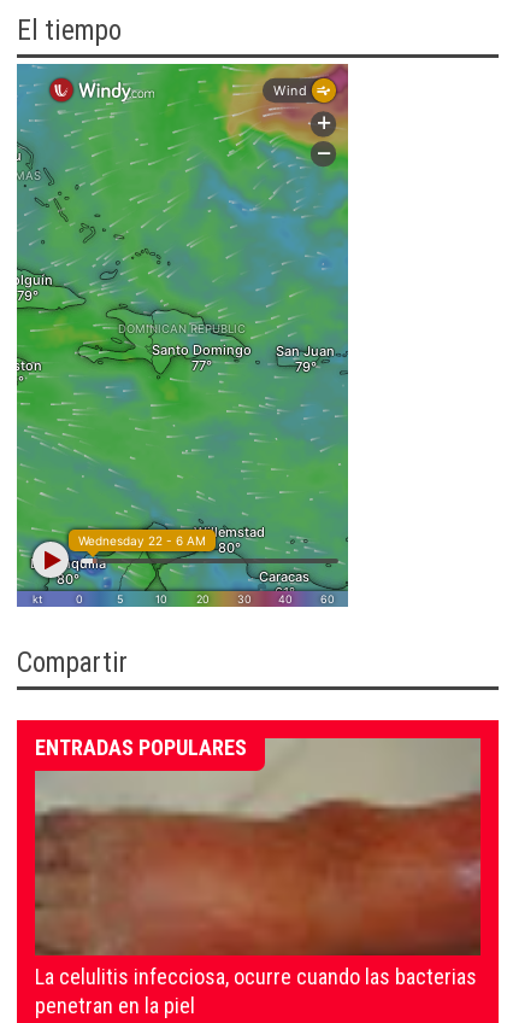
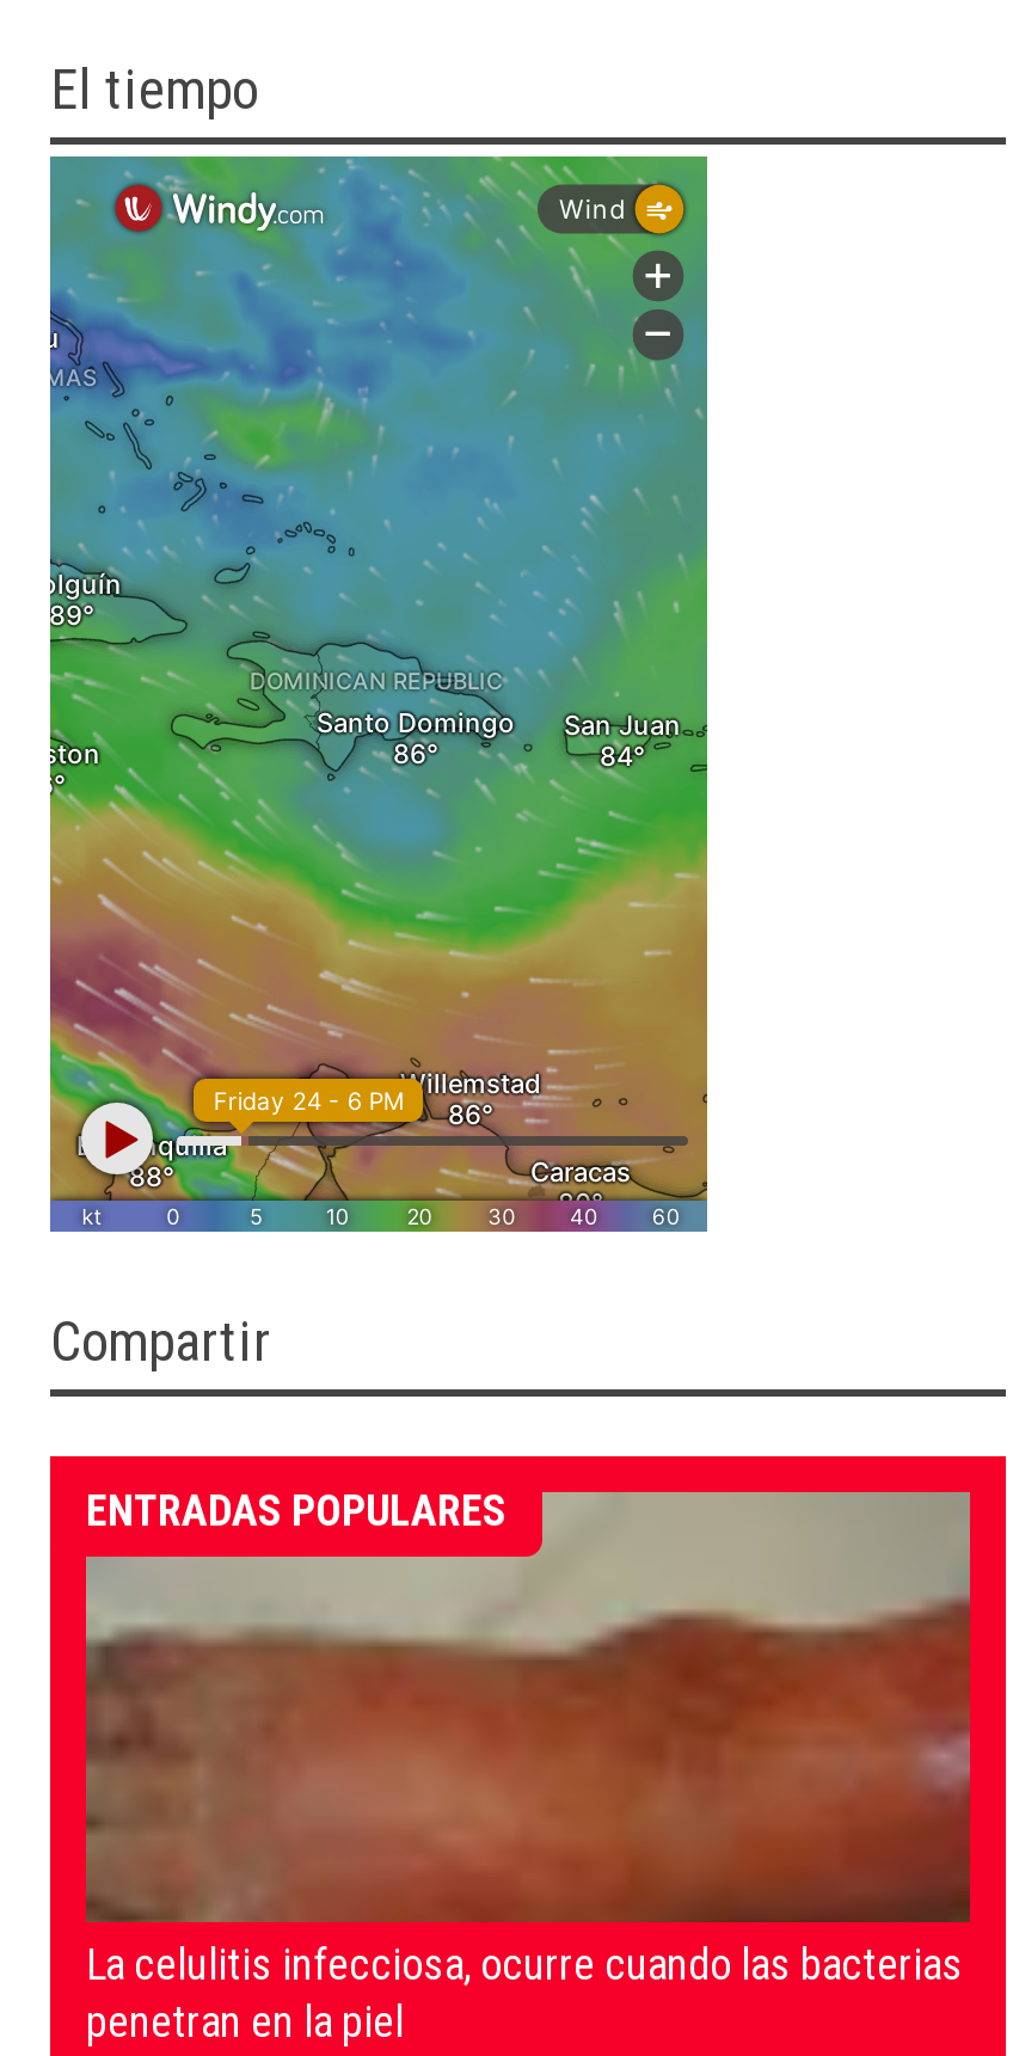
[16,64,348,591] [image] -> [48,156,707,1201] [image]

